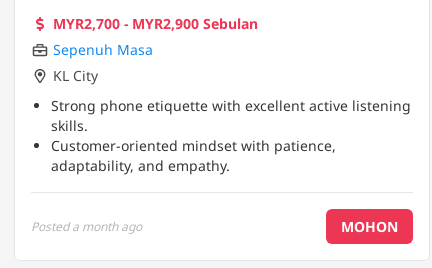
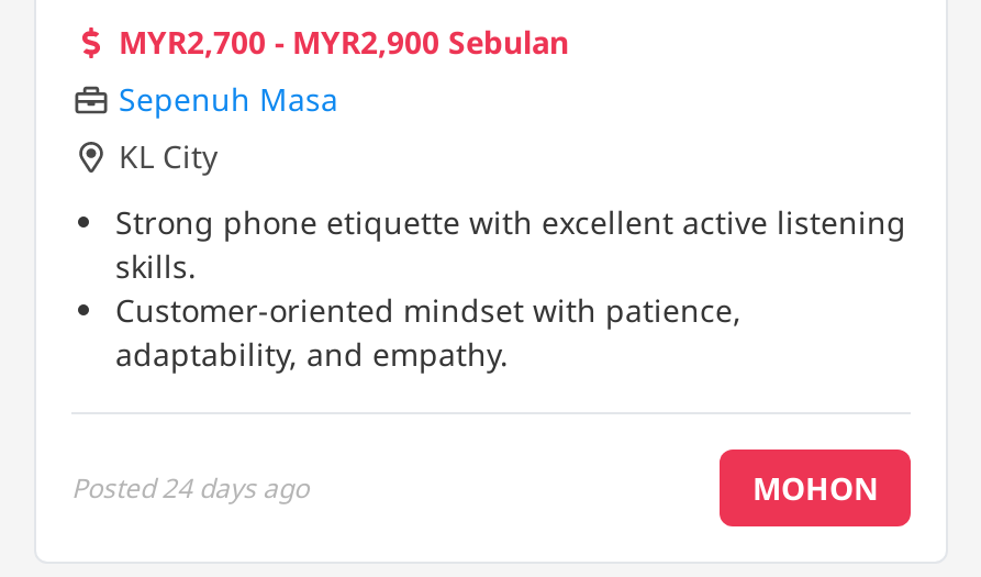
[31,217,142,234] Posteda month ago -> [71,468,309,506] Posted24 days ago

